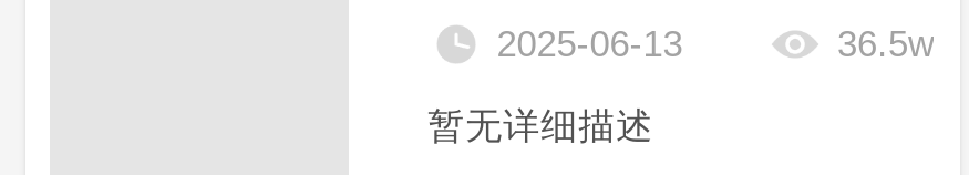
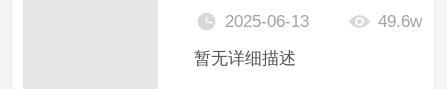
[837,24,934,66] 36.5w -> [378,12,422,31] 49.6w

